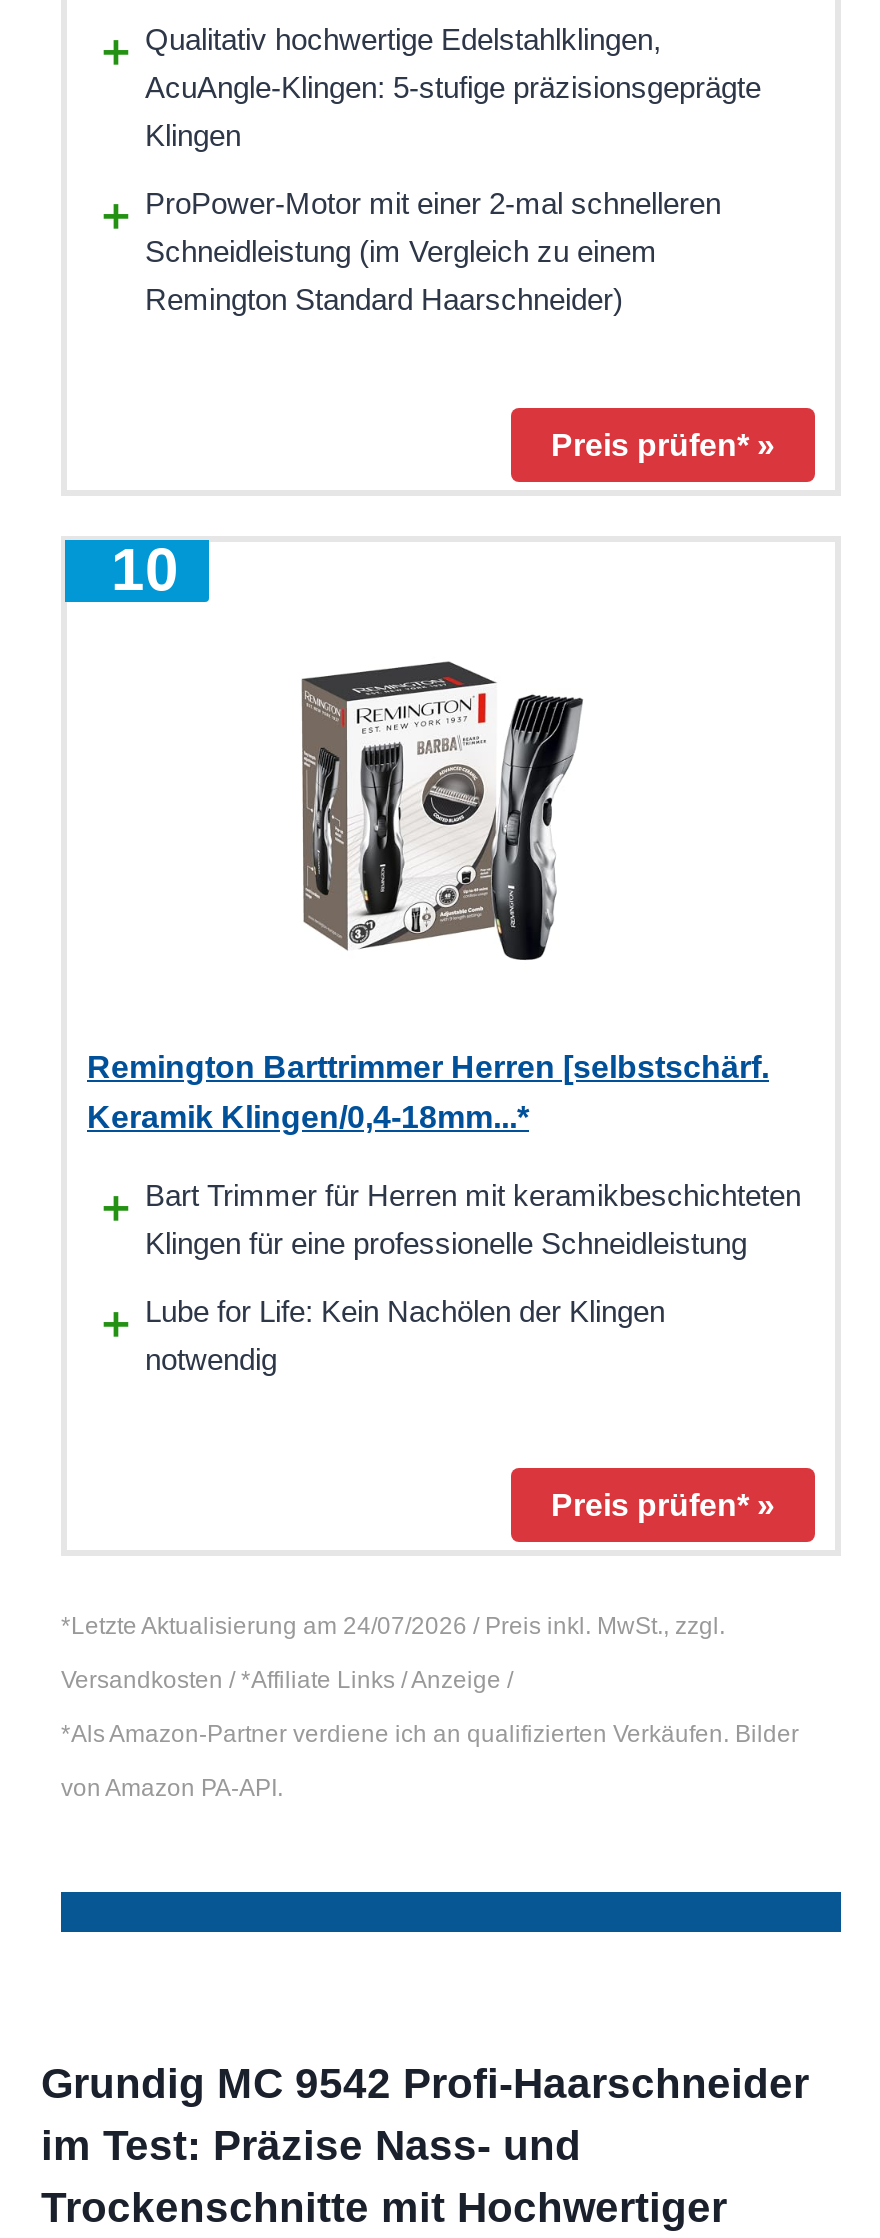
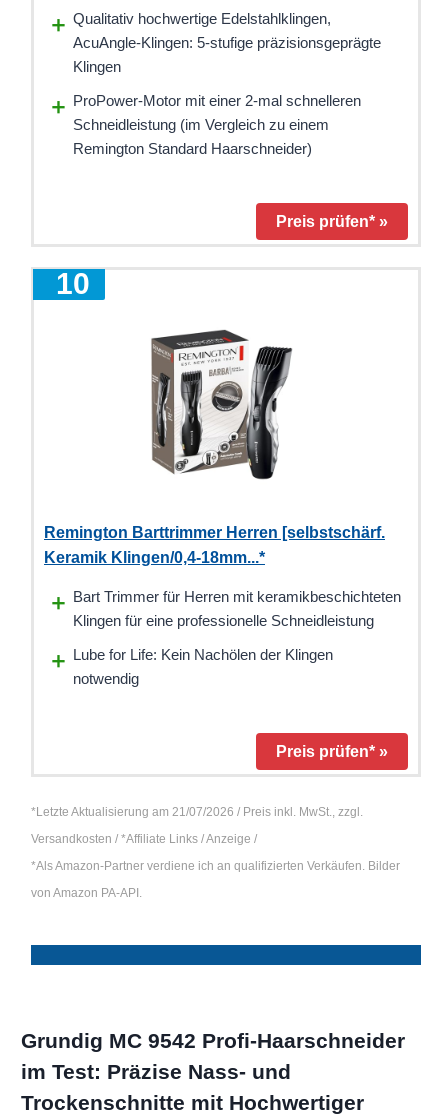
[61,1612,725,1640] *Letzte Aktualisierung am 24/07/2026 / Preis inkl. MwSt., zzgl. -> [31,805,363,819] *Letzte Aktualisierung am 21/07/2026 / Preis inkl. MwSt., zzgl.

